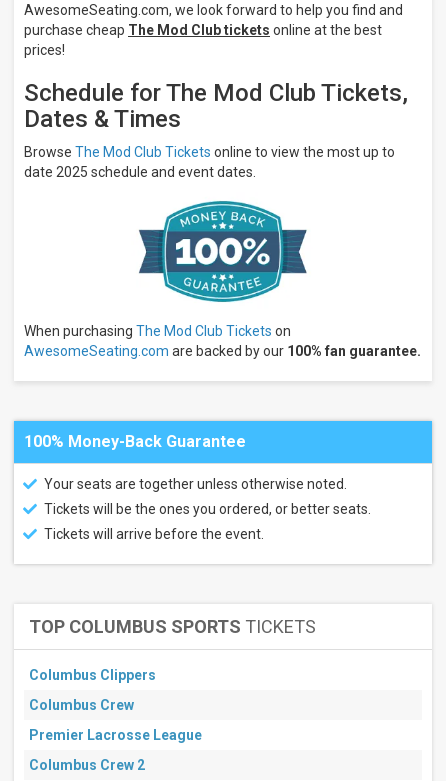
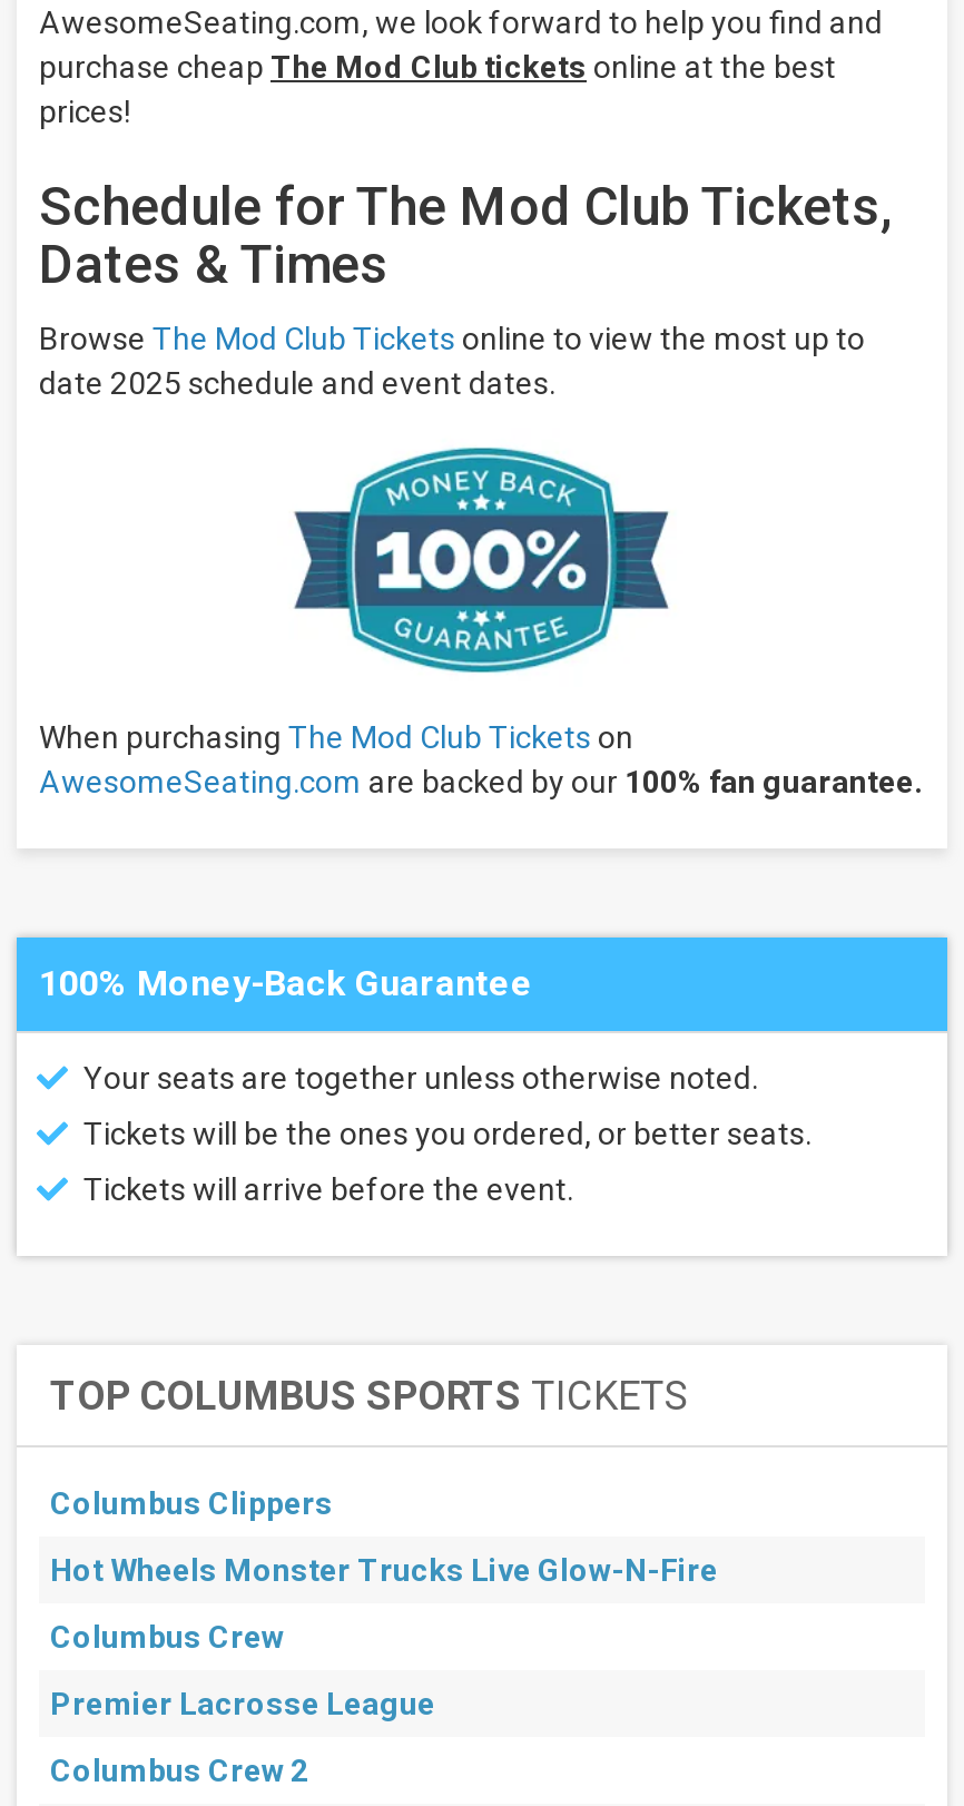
none -> [50,1552,718,1588] Hot Wheels Monster Trucks Live Glow-N-Fire

